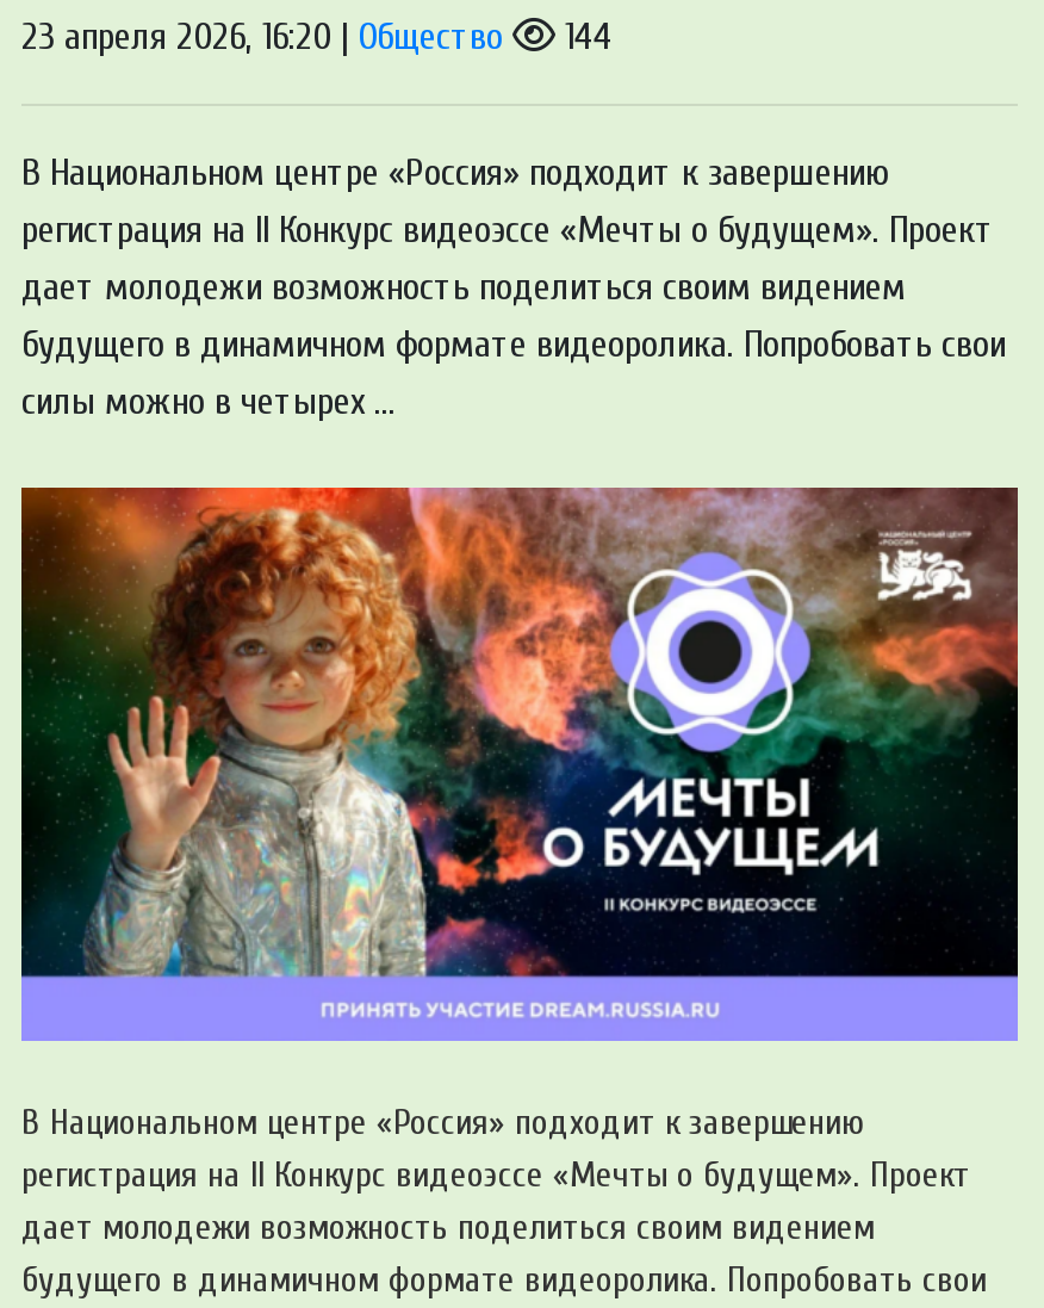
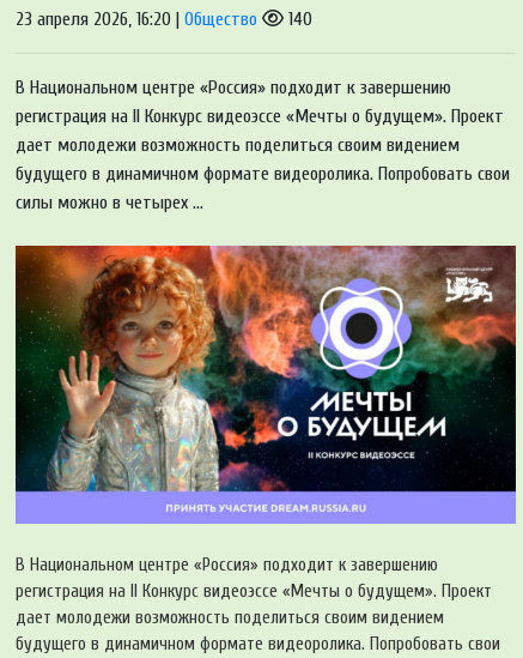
[555,15,613,58] 144 -> [284,8,312,30] 140

